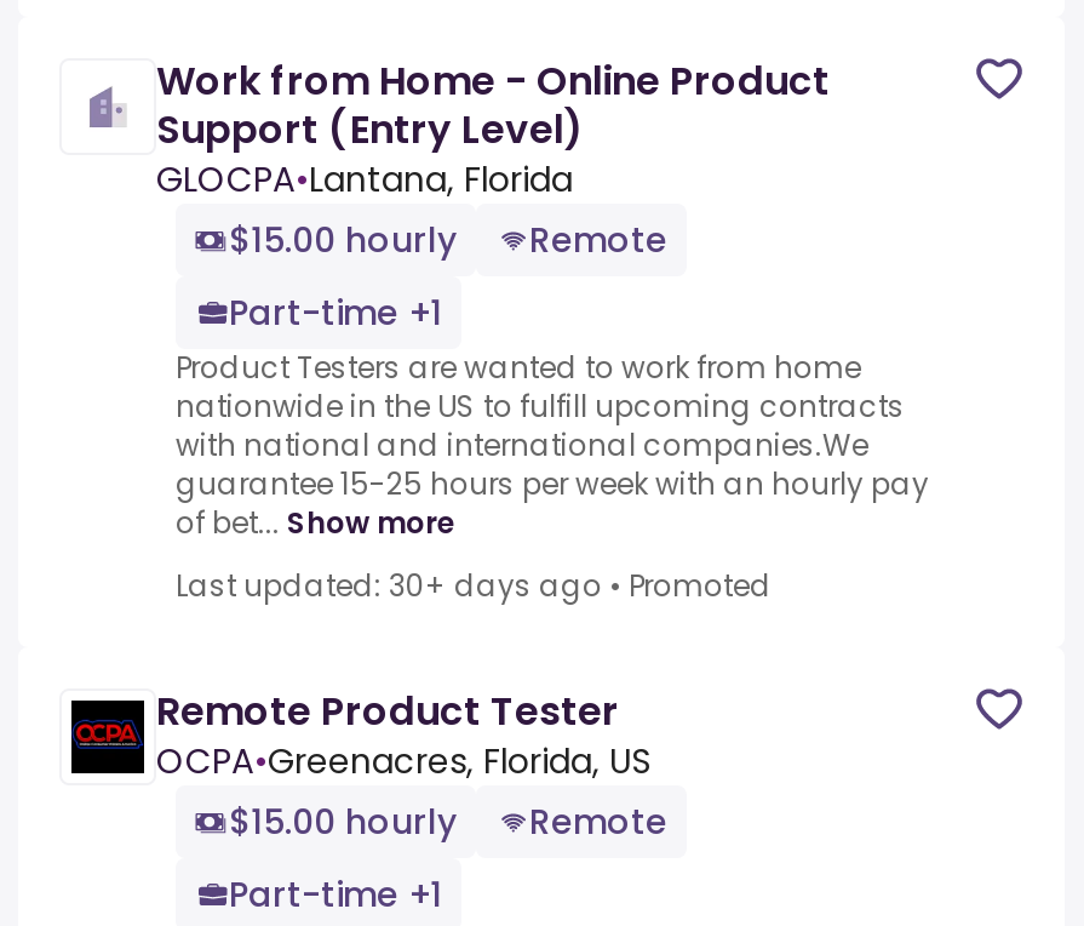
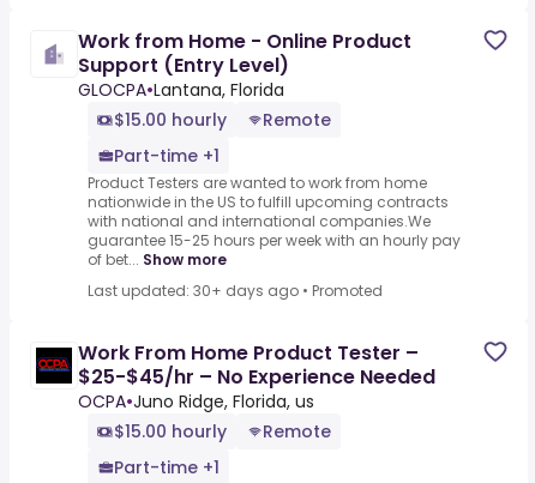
[156,684,650,786] Remote Product Tester | OCPA•Greenacres, Florida, US -> [78,339,435,414] Work From Home Product Tester – | $25-$45/hr – No Experience Needed | OCPA•Juno Ridge, Florida, us

